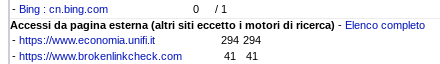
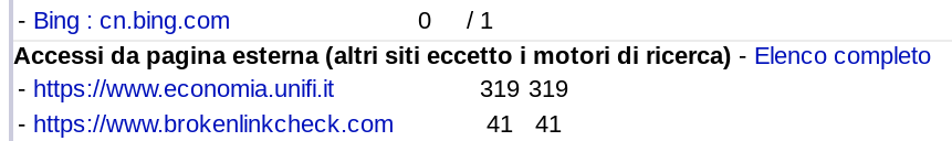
[221,34,261,46] 294 294 -> [480,75,568,101] 319 319

